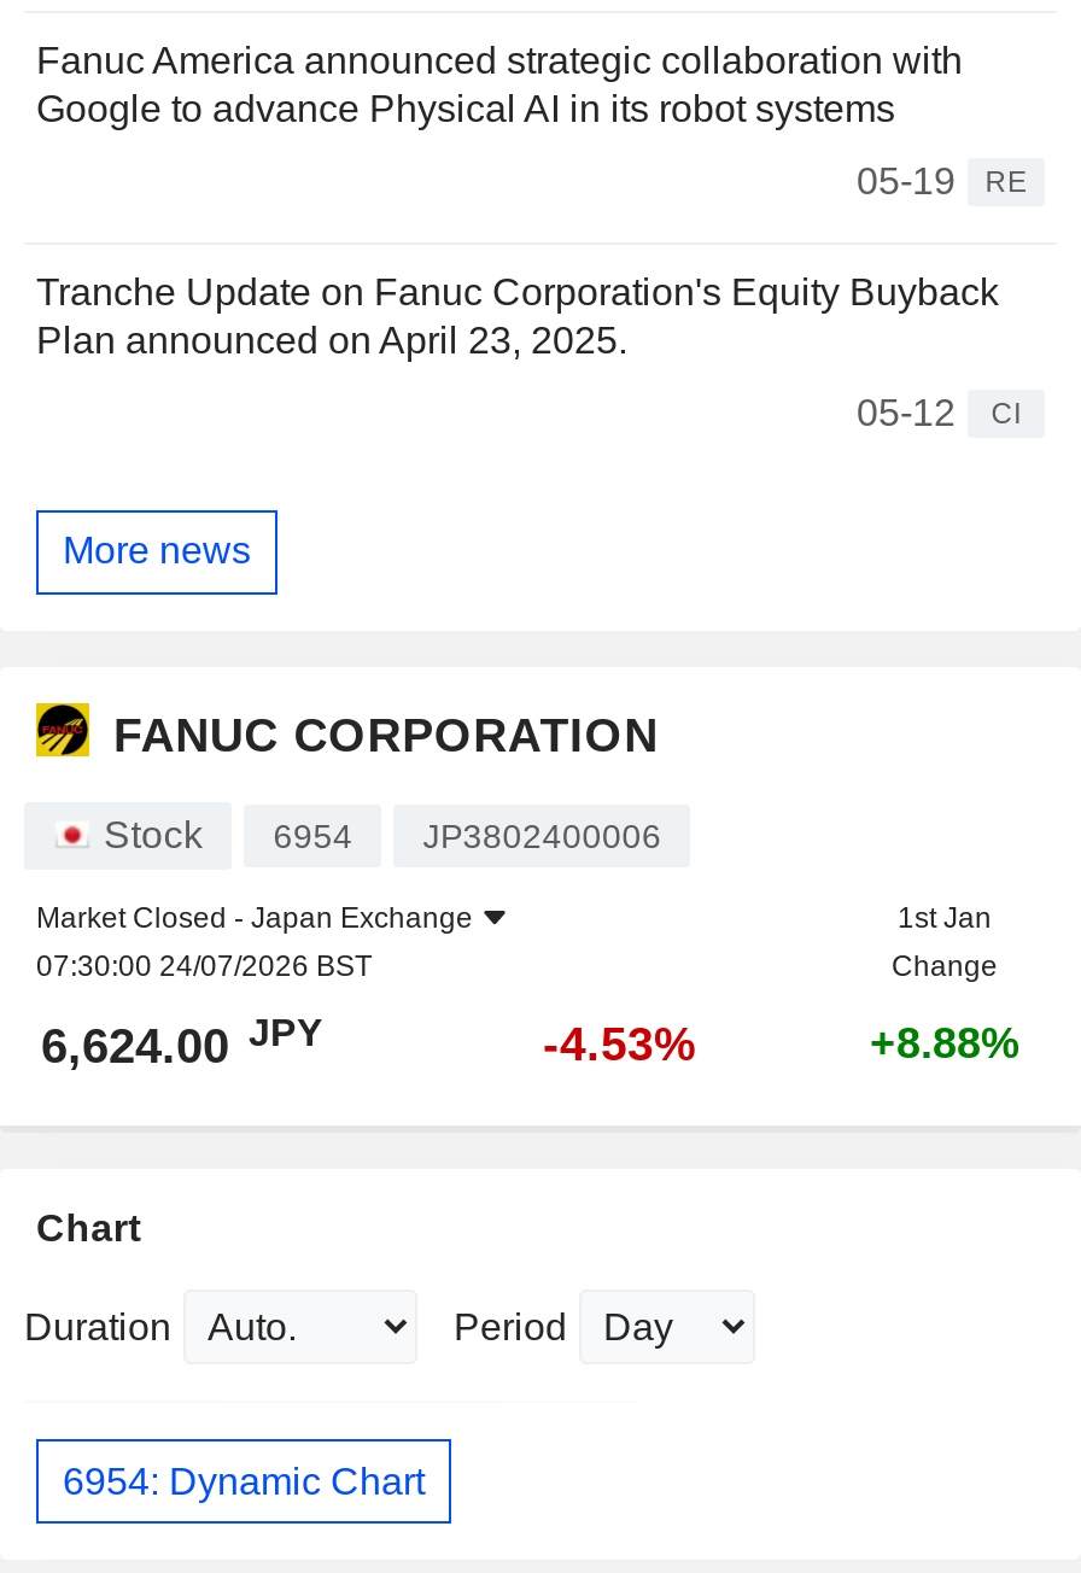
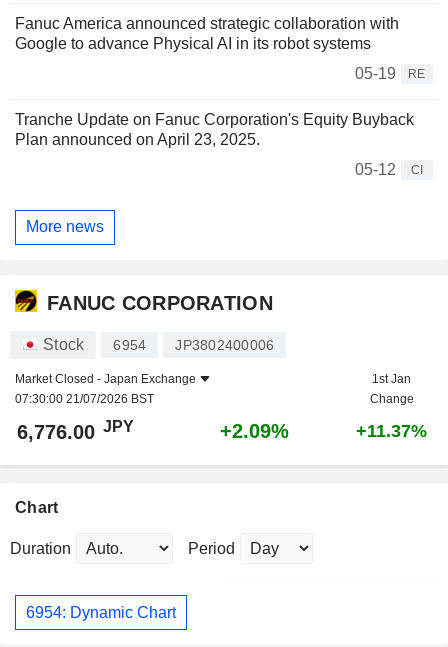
[36,950,372,983] 07:30:00 24/07/2026 BST -> [15,392,154,406] 07:30:00 21/07/2026 BST
[41,1011,323,1073] 6,624.00 JPY -> [17,418,134,443] 6,776.00 JPY
[543,1017,697,1070] -4.53% -> [220,420,289,442] +2.09%
[870,1020,1019,1068] +8.88% -> [356,421,427,441] +11.37%

